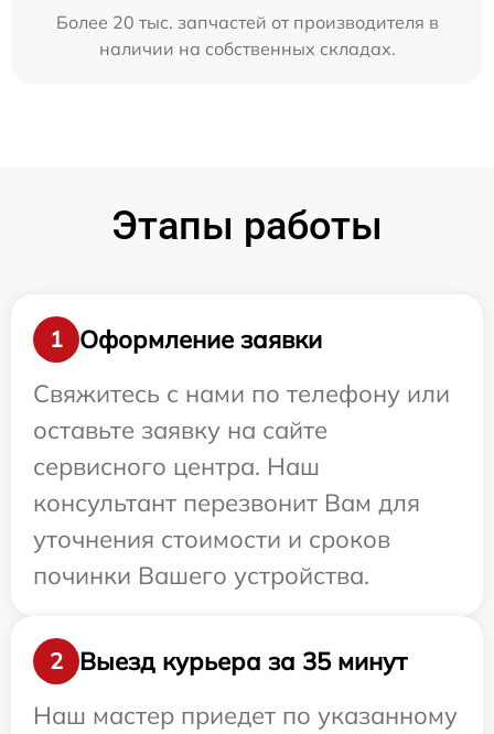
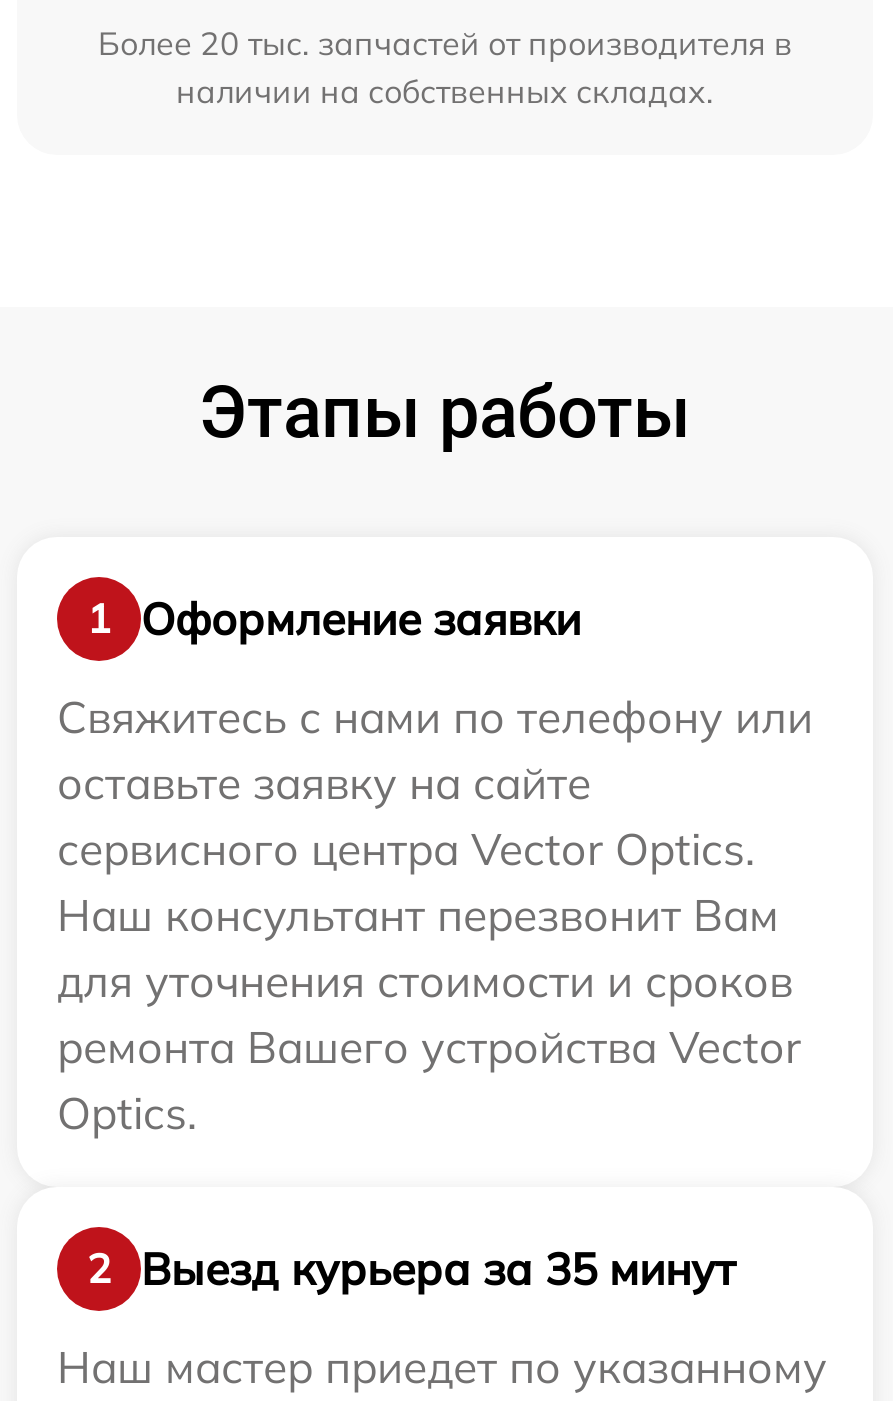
[33,451,420,591] сервисного центра. Наш | консультант перезвонит Вам для | уточнения стоимости и сроков | починки Вашего устройства. -> [57,821,801,1141] сервисного центра Vector Optics. | Наш консультант перезвонит Вам | для уточнения стоимости и сроков | ремонта Вашего устройства Vector | Optics.

